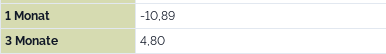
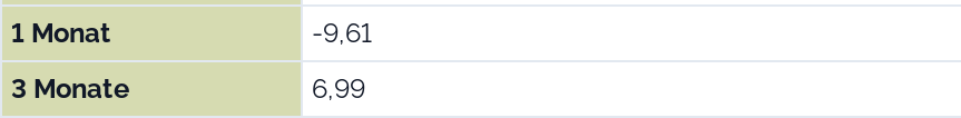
[140,9,175,23] -10,89 -> [312,18,372,49] -9,61
[140,34,165,48] 4,80 -> [312,73,365,105] 6,99

